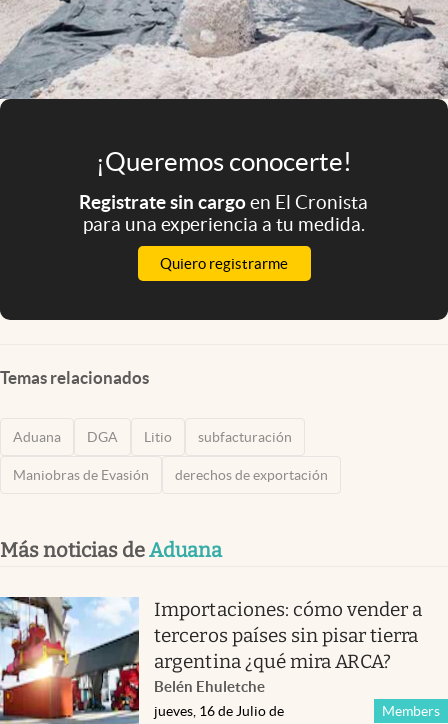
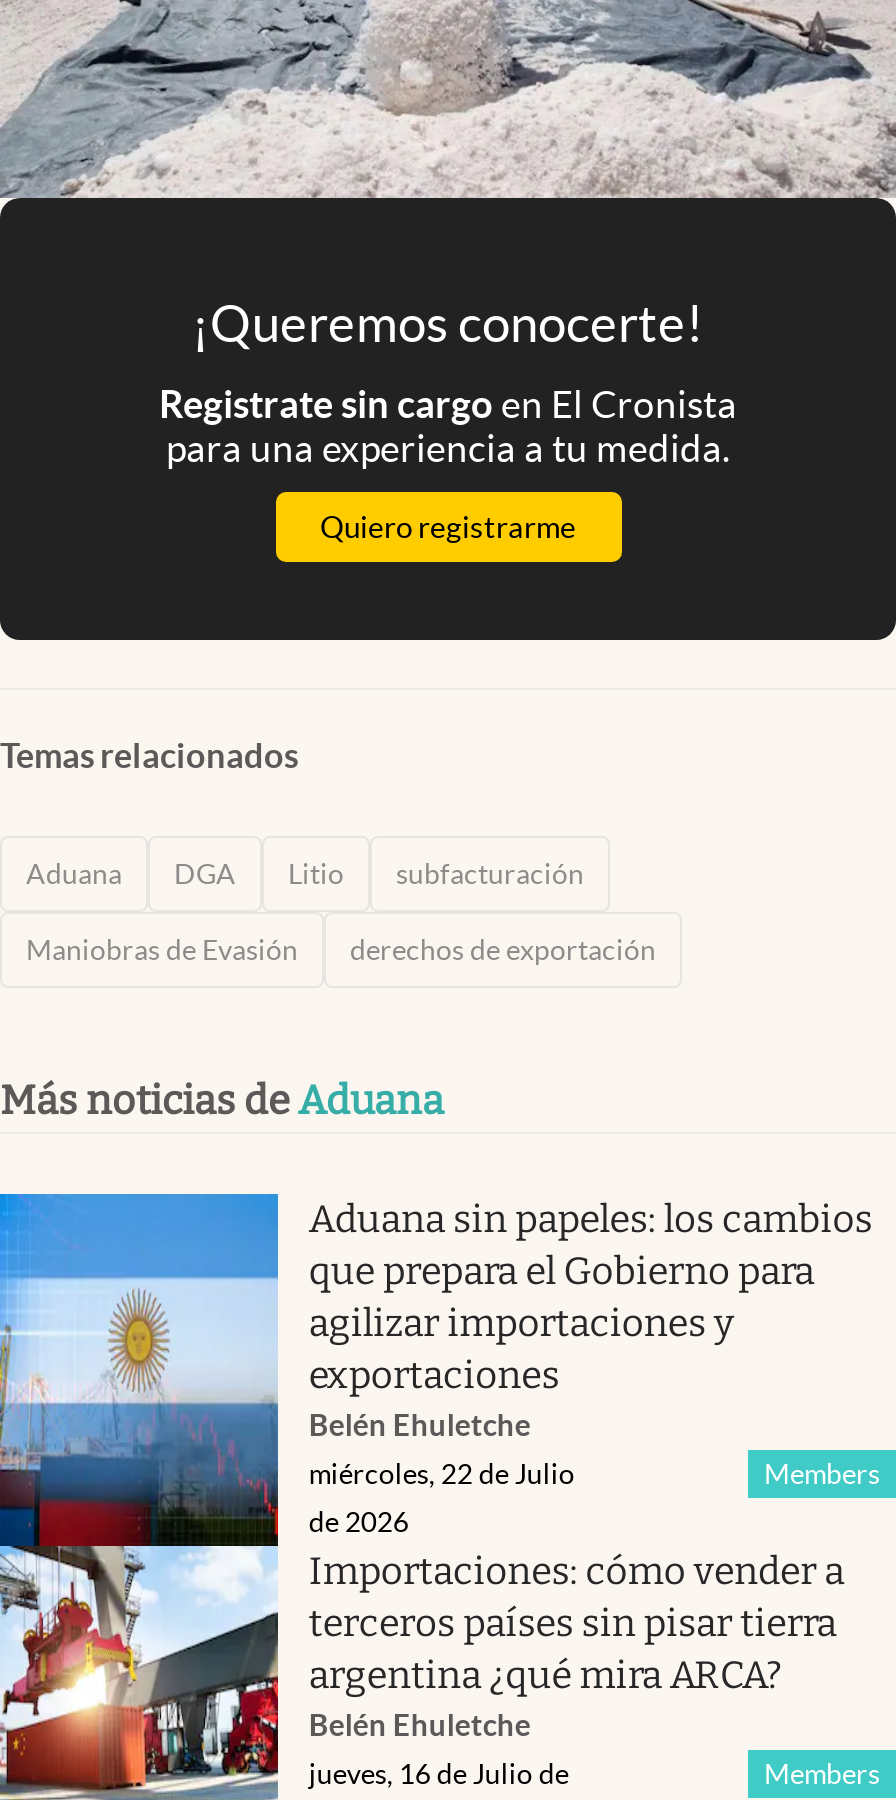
none -> [6,1192,880,1548] [image] | Aduana sin papeles: los cambios | que prepara el Gobierno para | agilizar importaciones y | exportaciones | Belén Ehuletche | Members | miércoles, 22 de Julio | de 2026

